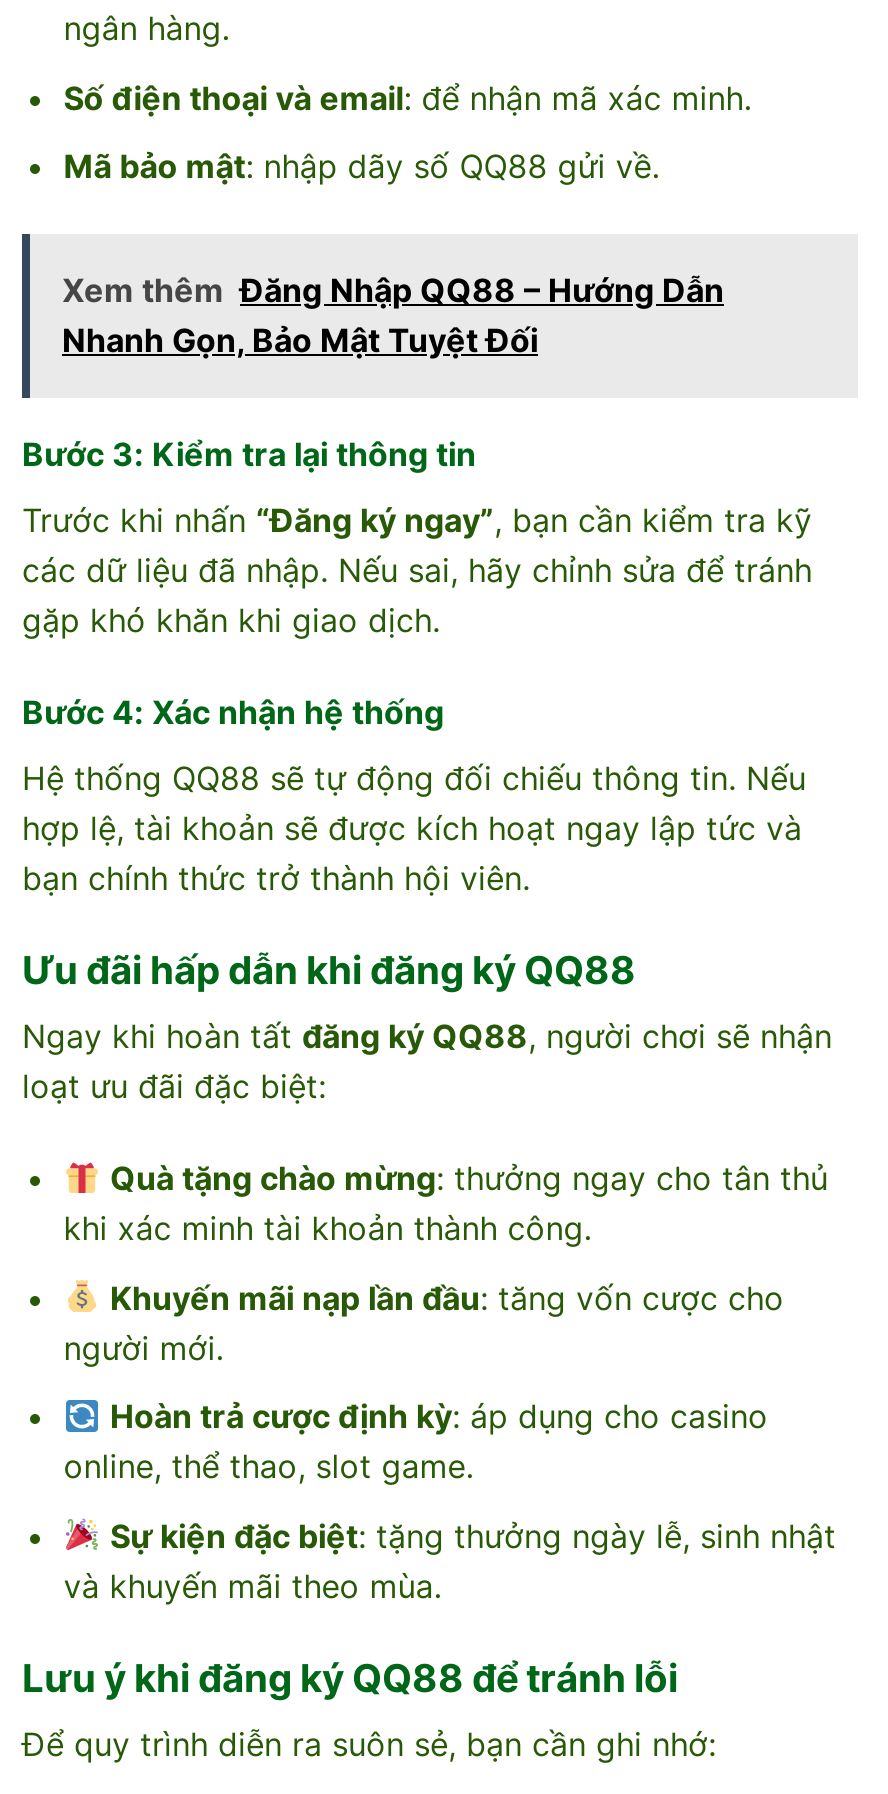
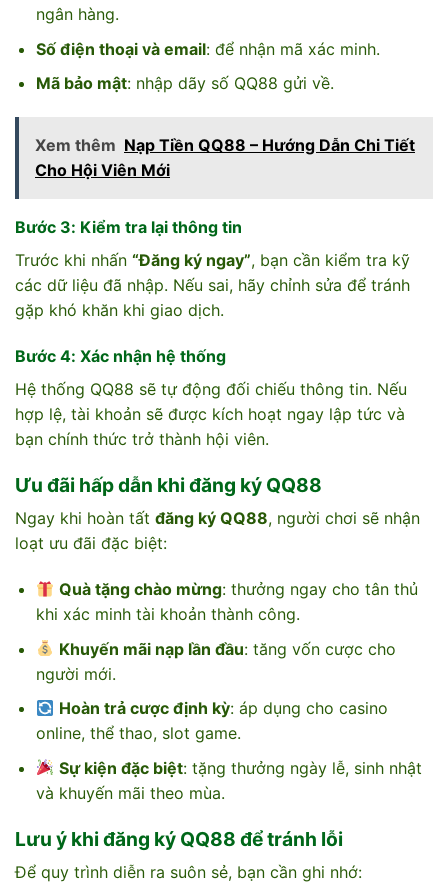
[62,270,724,360] Xem thêm Đăng Nhập QQ88 – Hướng Dẫn | Nhanh Gọn, Bảo Mật Tuyệt Đối -> [35,135,415,180] Xem thêm Nạp Tiền QQ88 – Hướng Dẫn Chi Tiết | Cho Hội Viên Mới

